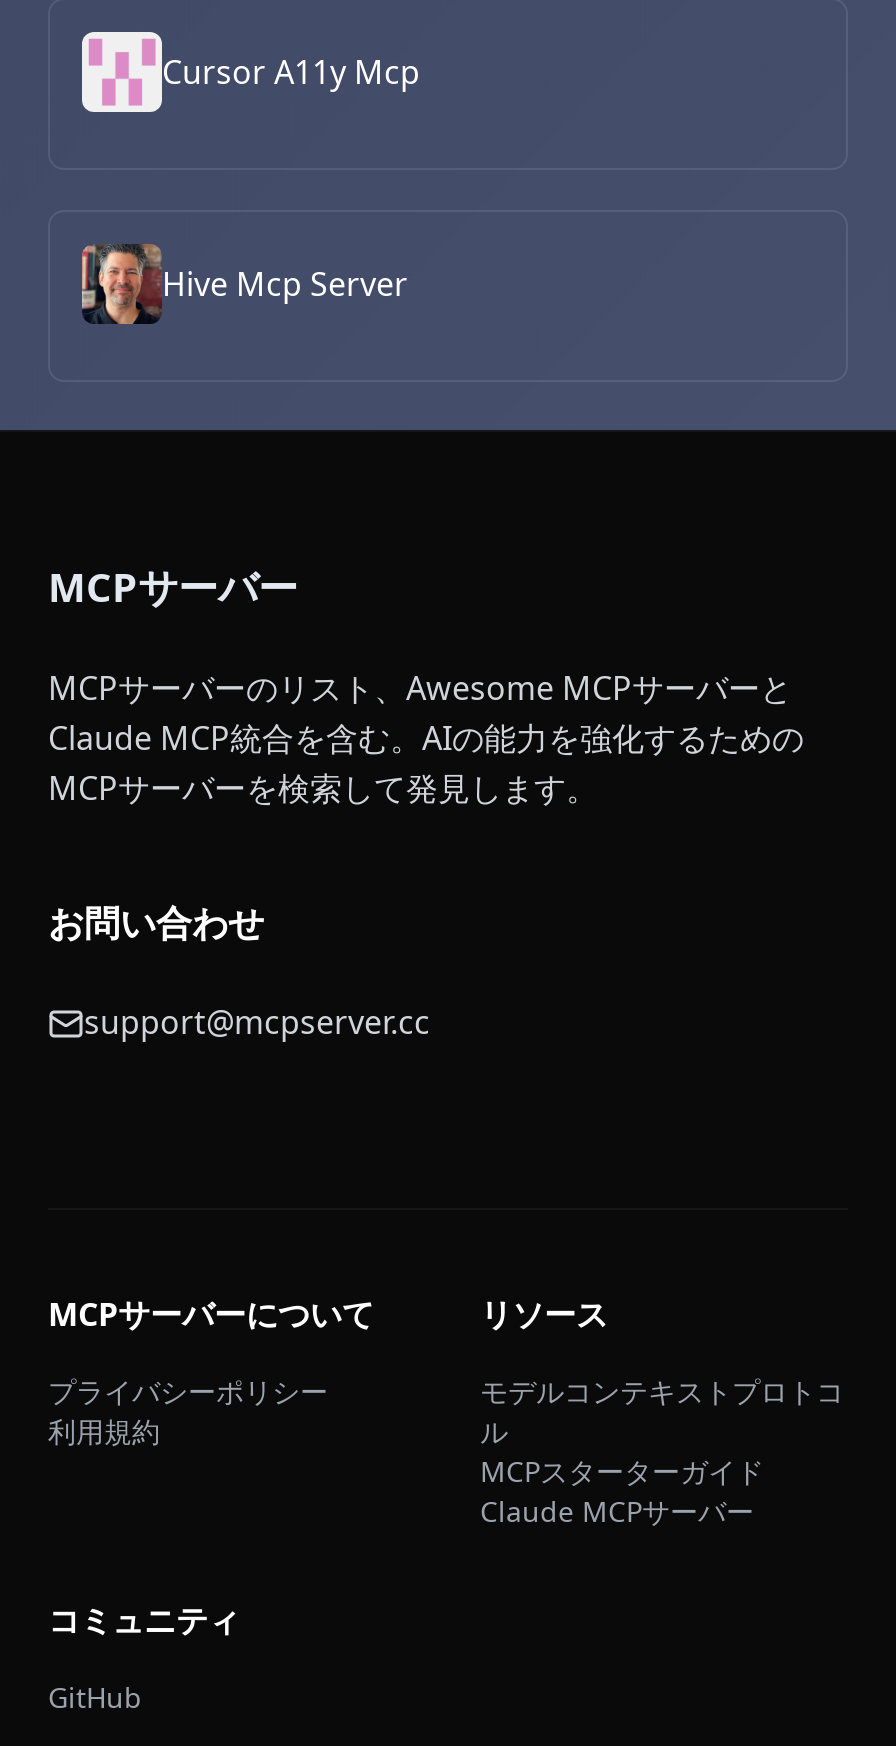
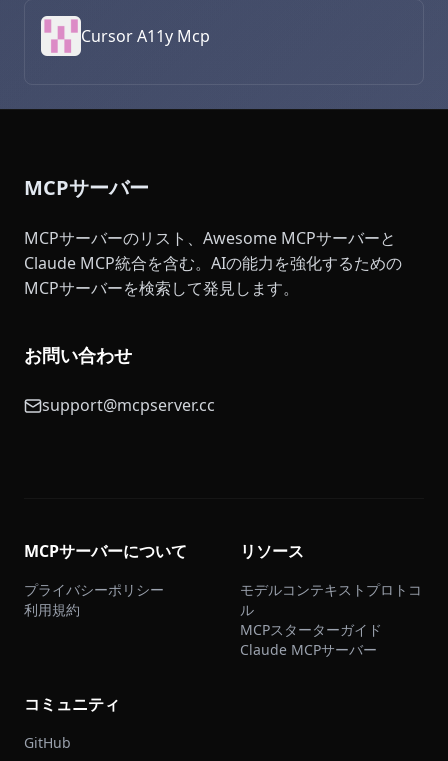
[80,242,408,326] [image] | Hive Mcp Server -> none

